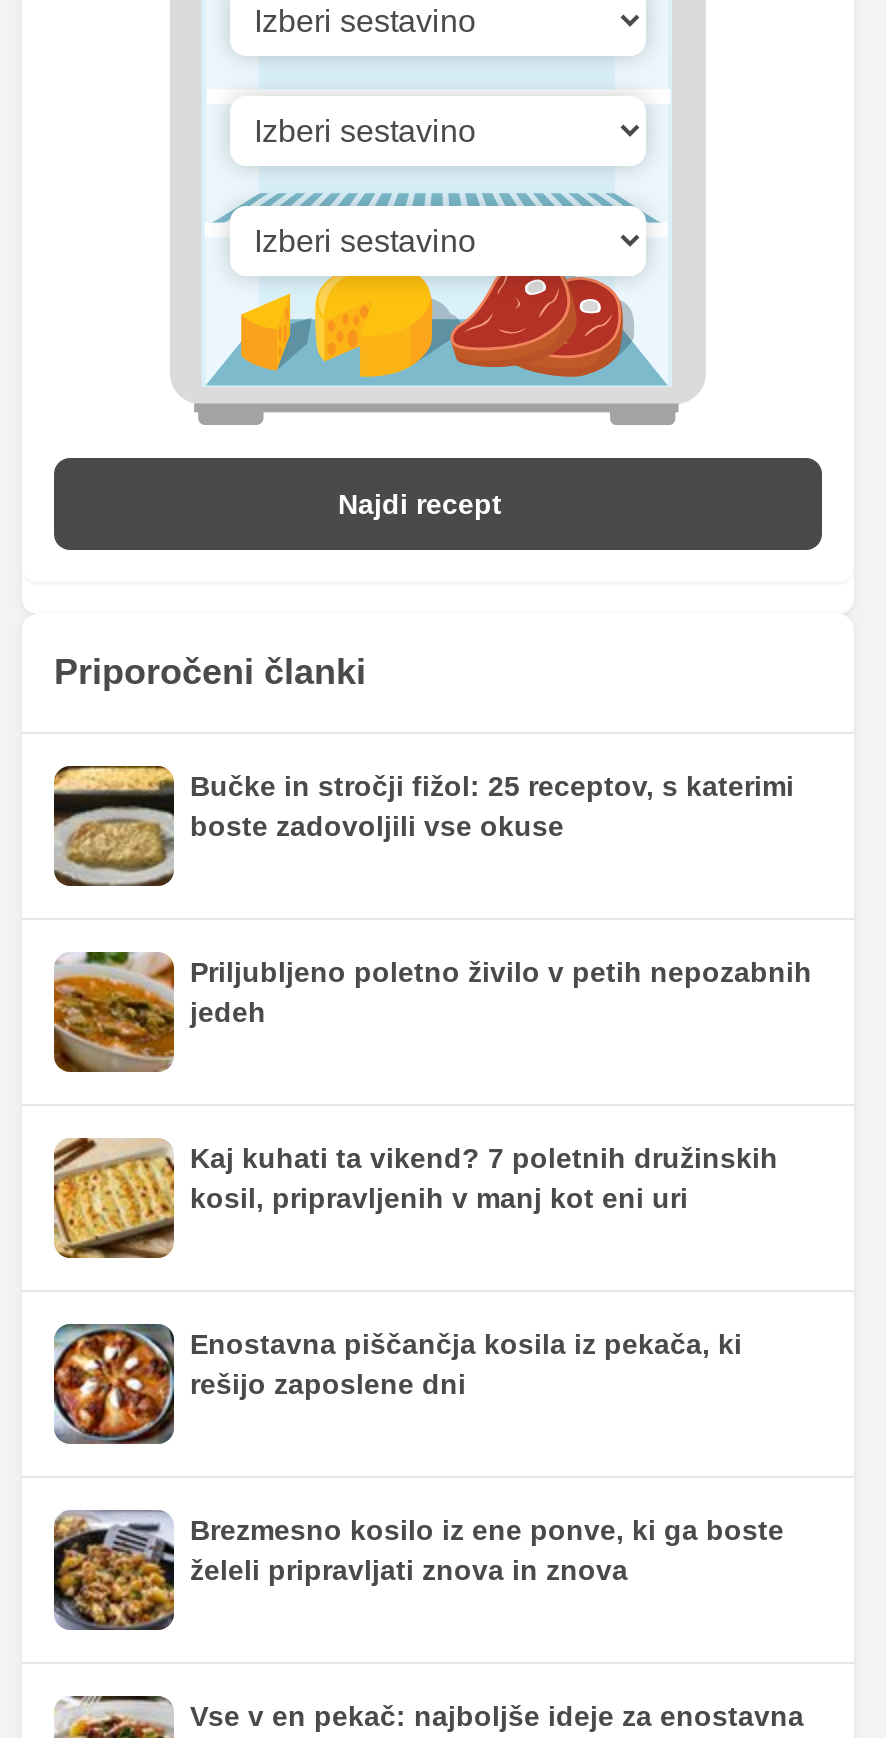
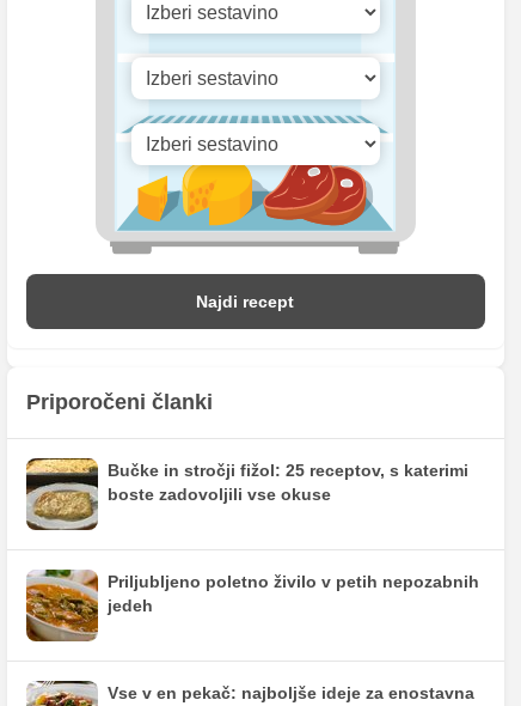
[52,1138,778,1260] [image] | Kaj kuhati ta vikend? 7 poletnih družinskih | kosil, pripravljenih v manj kot eni uri -> none
[54,1322,742,1446] [image] | Enostavna piščančja kosila iz pekača, ki | rešijo zaposlene dni -> none
[54,1510,784,1632] [image] | Brezmesno kosilo iz ene ponve, ki ga boste | želeli pripravljati znova in znova -> none

